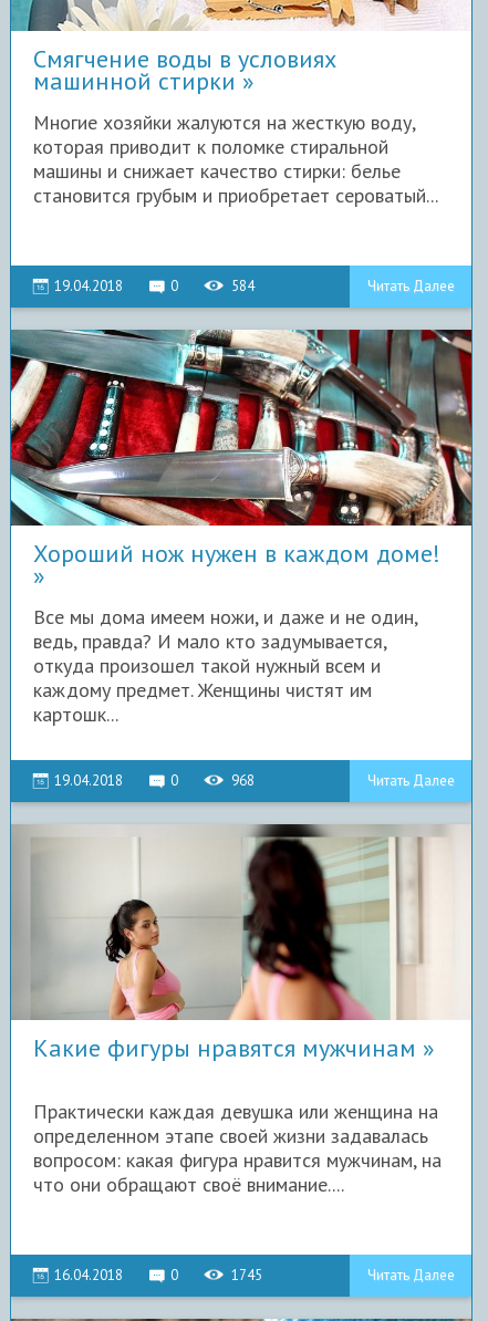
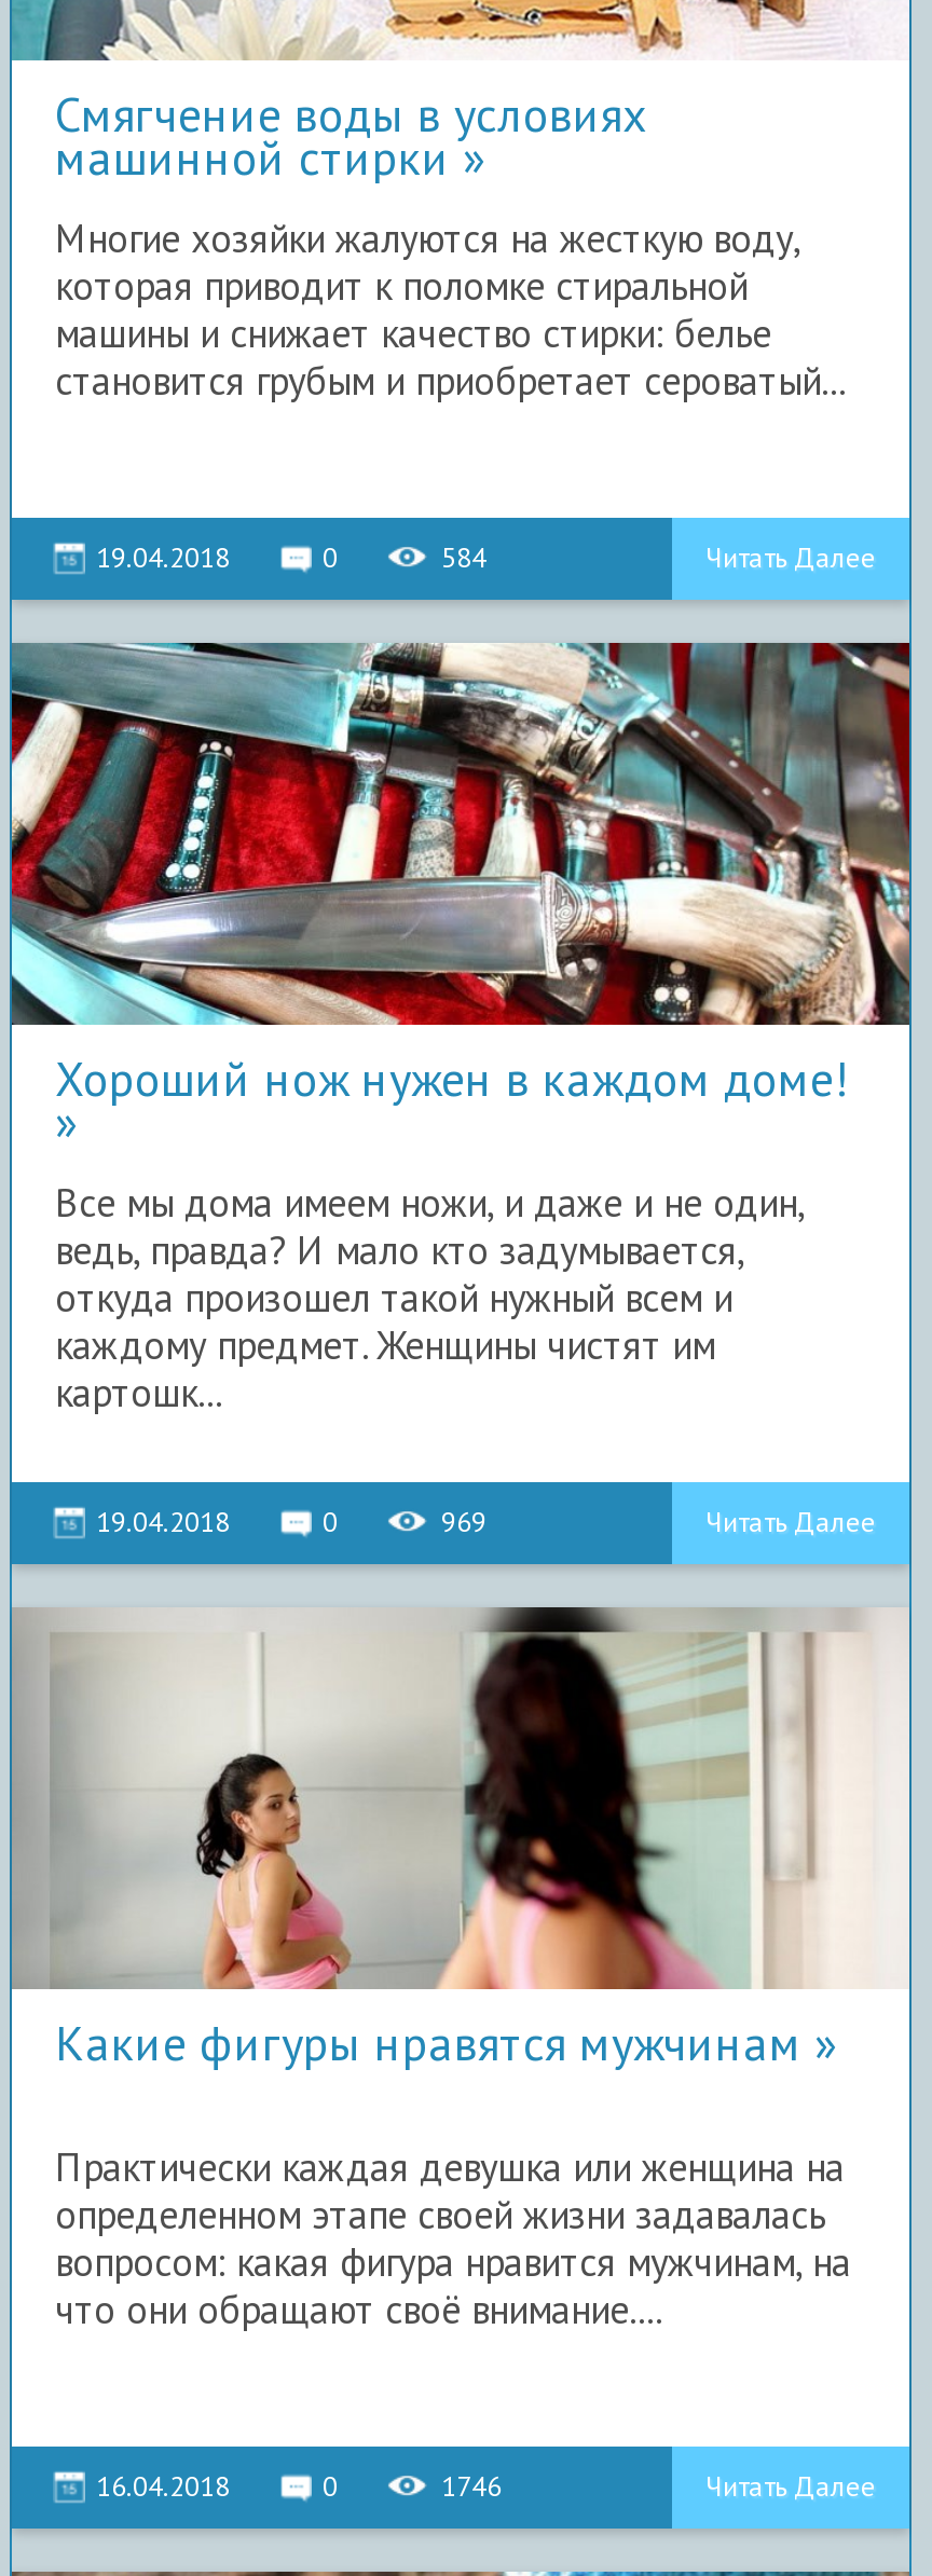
[231,771,255,789] 968 -> [441,1503,486,1539] 969
[231,1265,262,1284] 1745 -> [441,2467,502,2504] 1746

